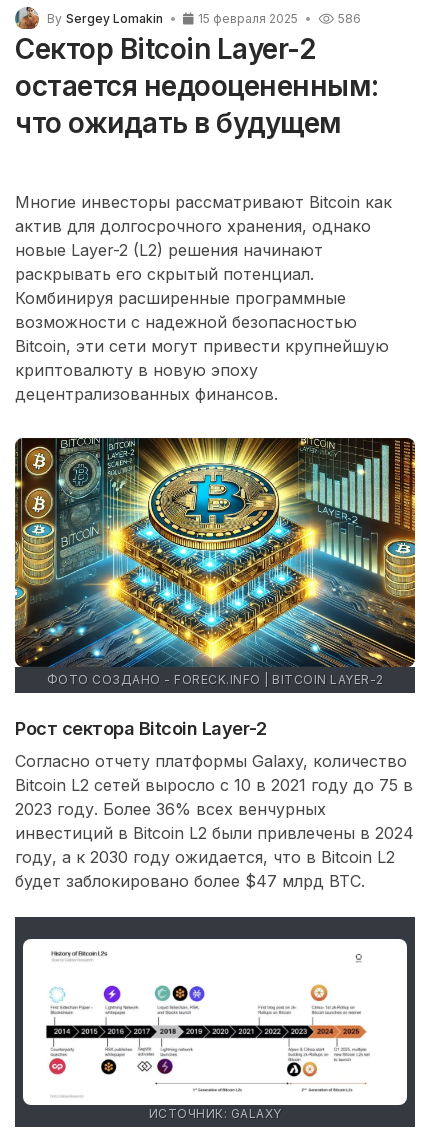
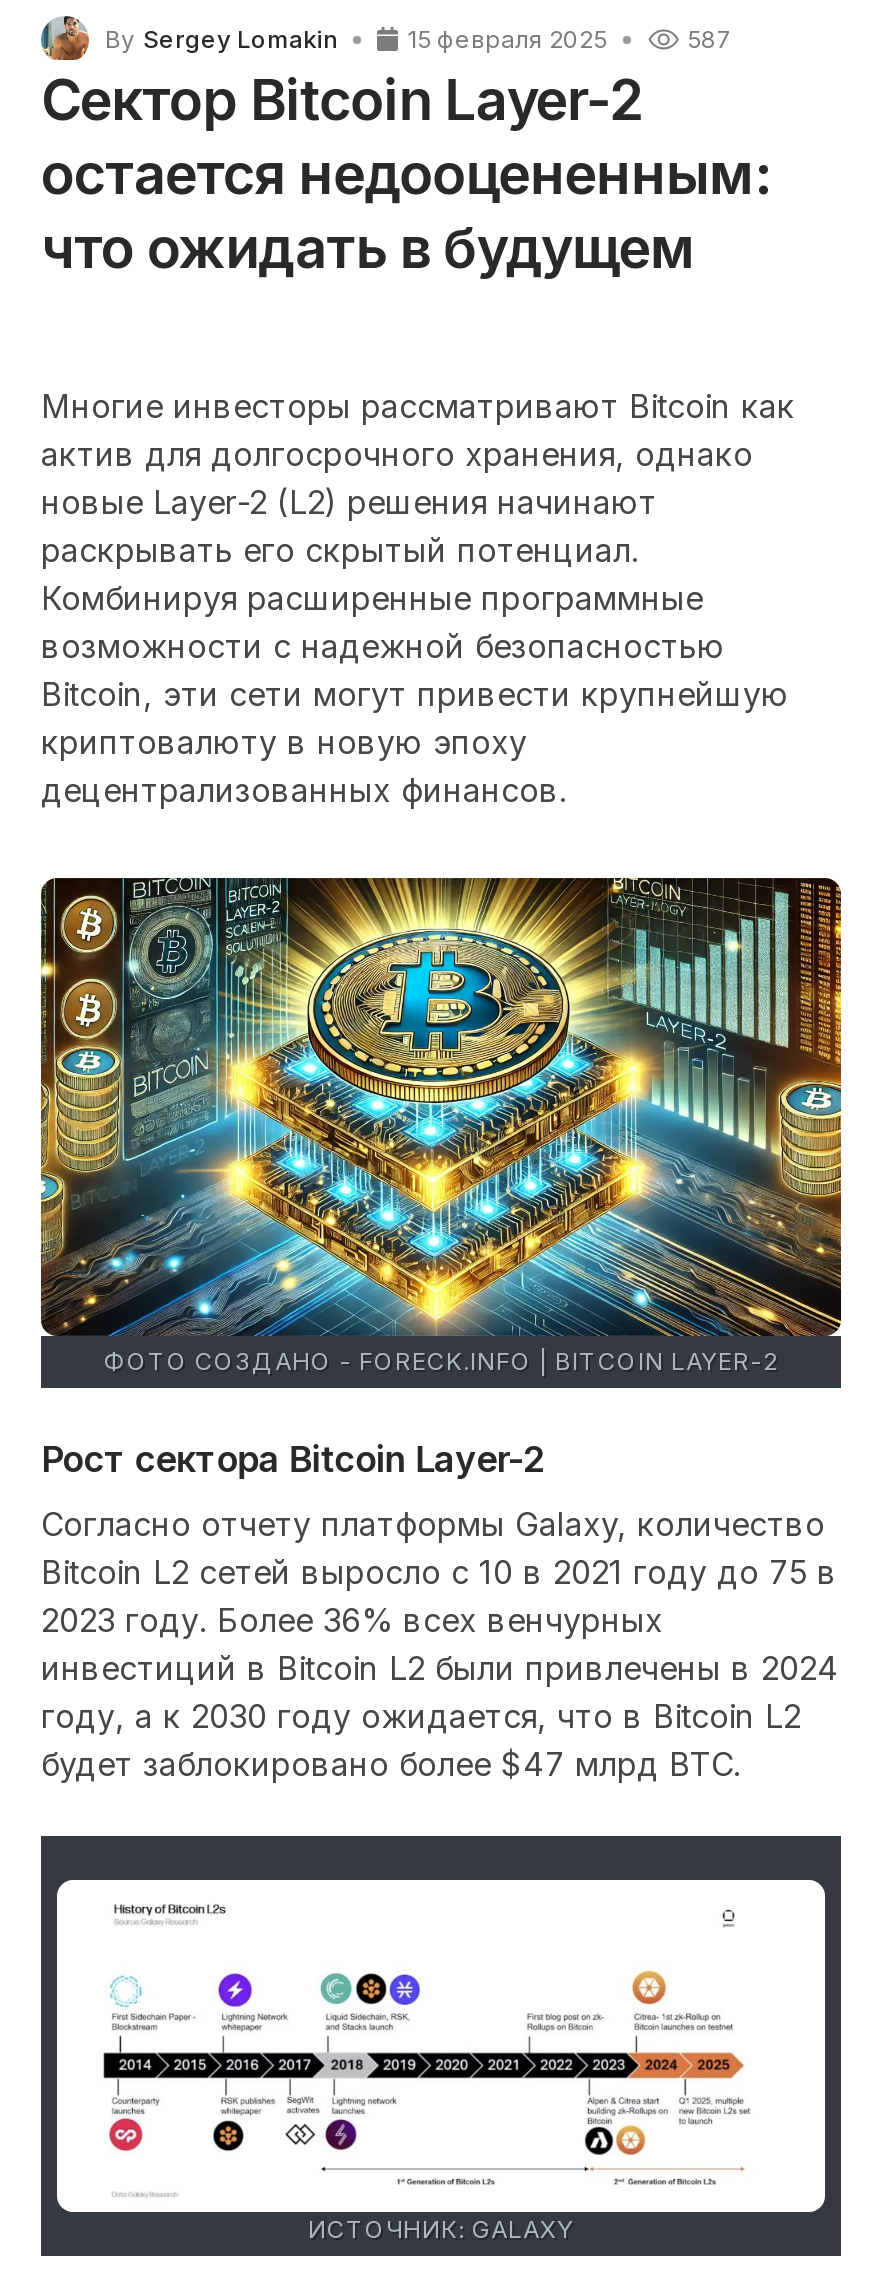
[338,11,361,26] 586 -> [687,24,733,54] 587

